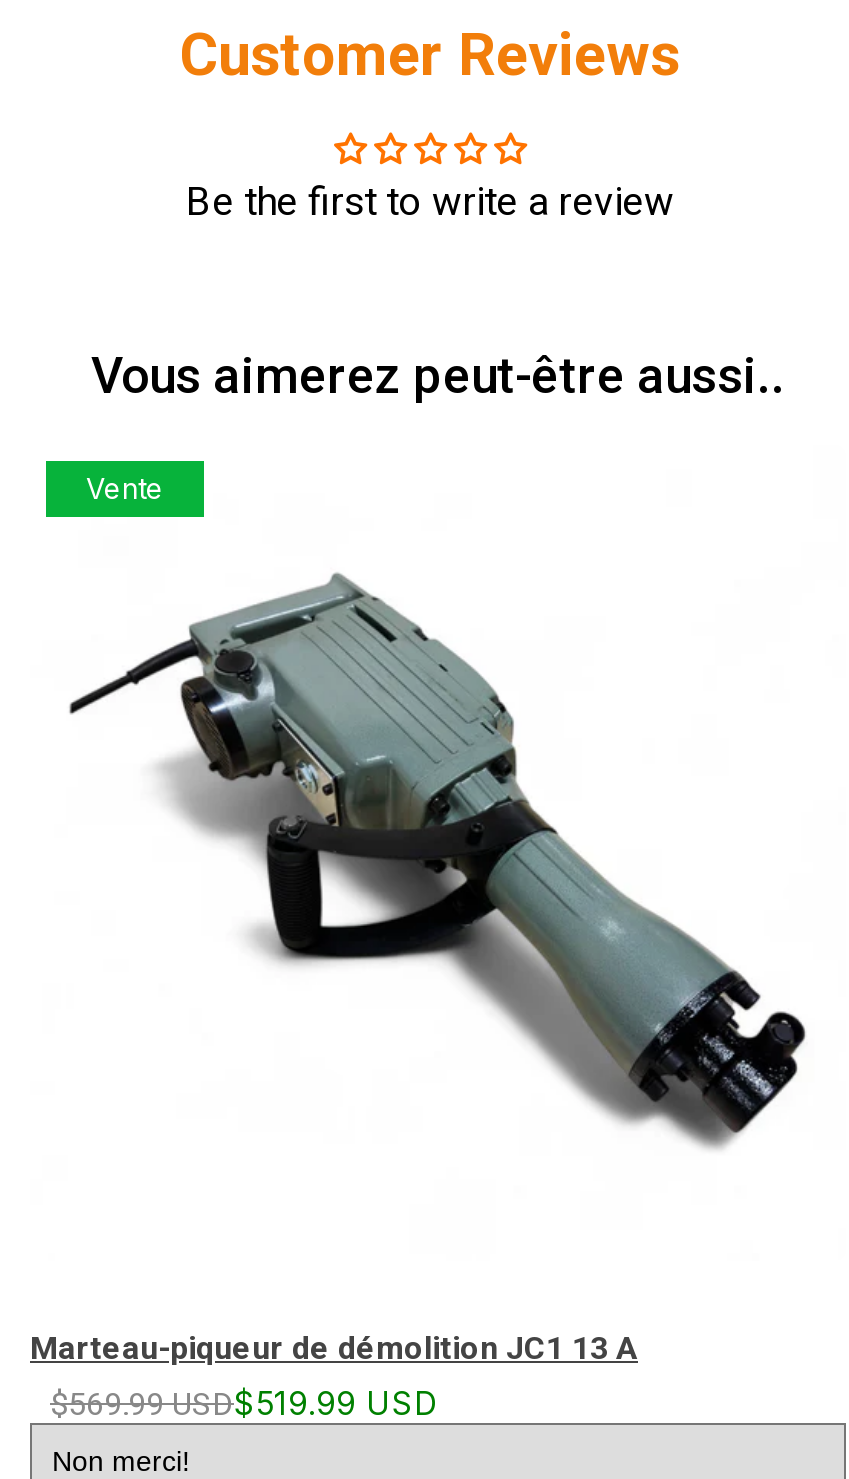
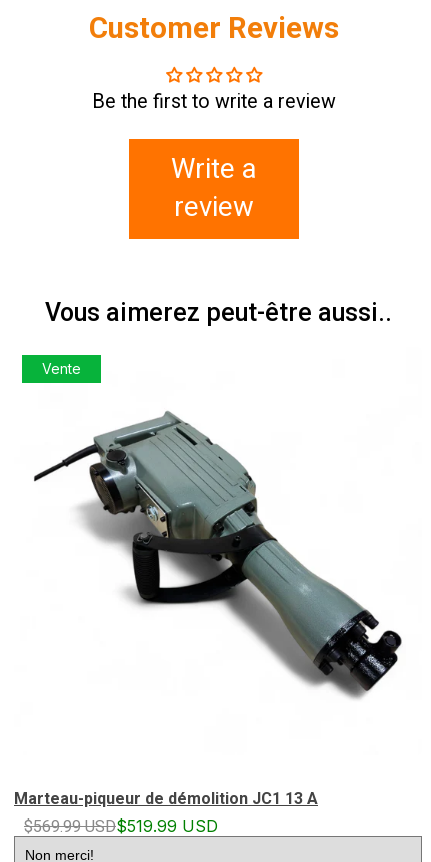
none -> [171,148,257,227] Write a | review

